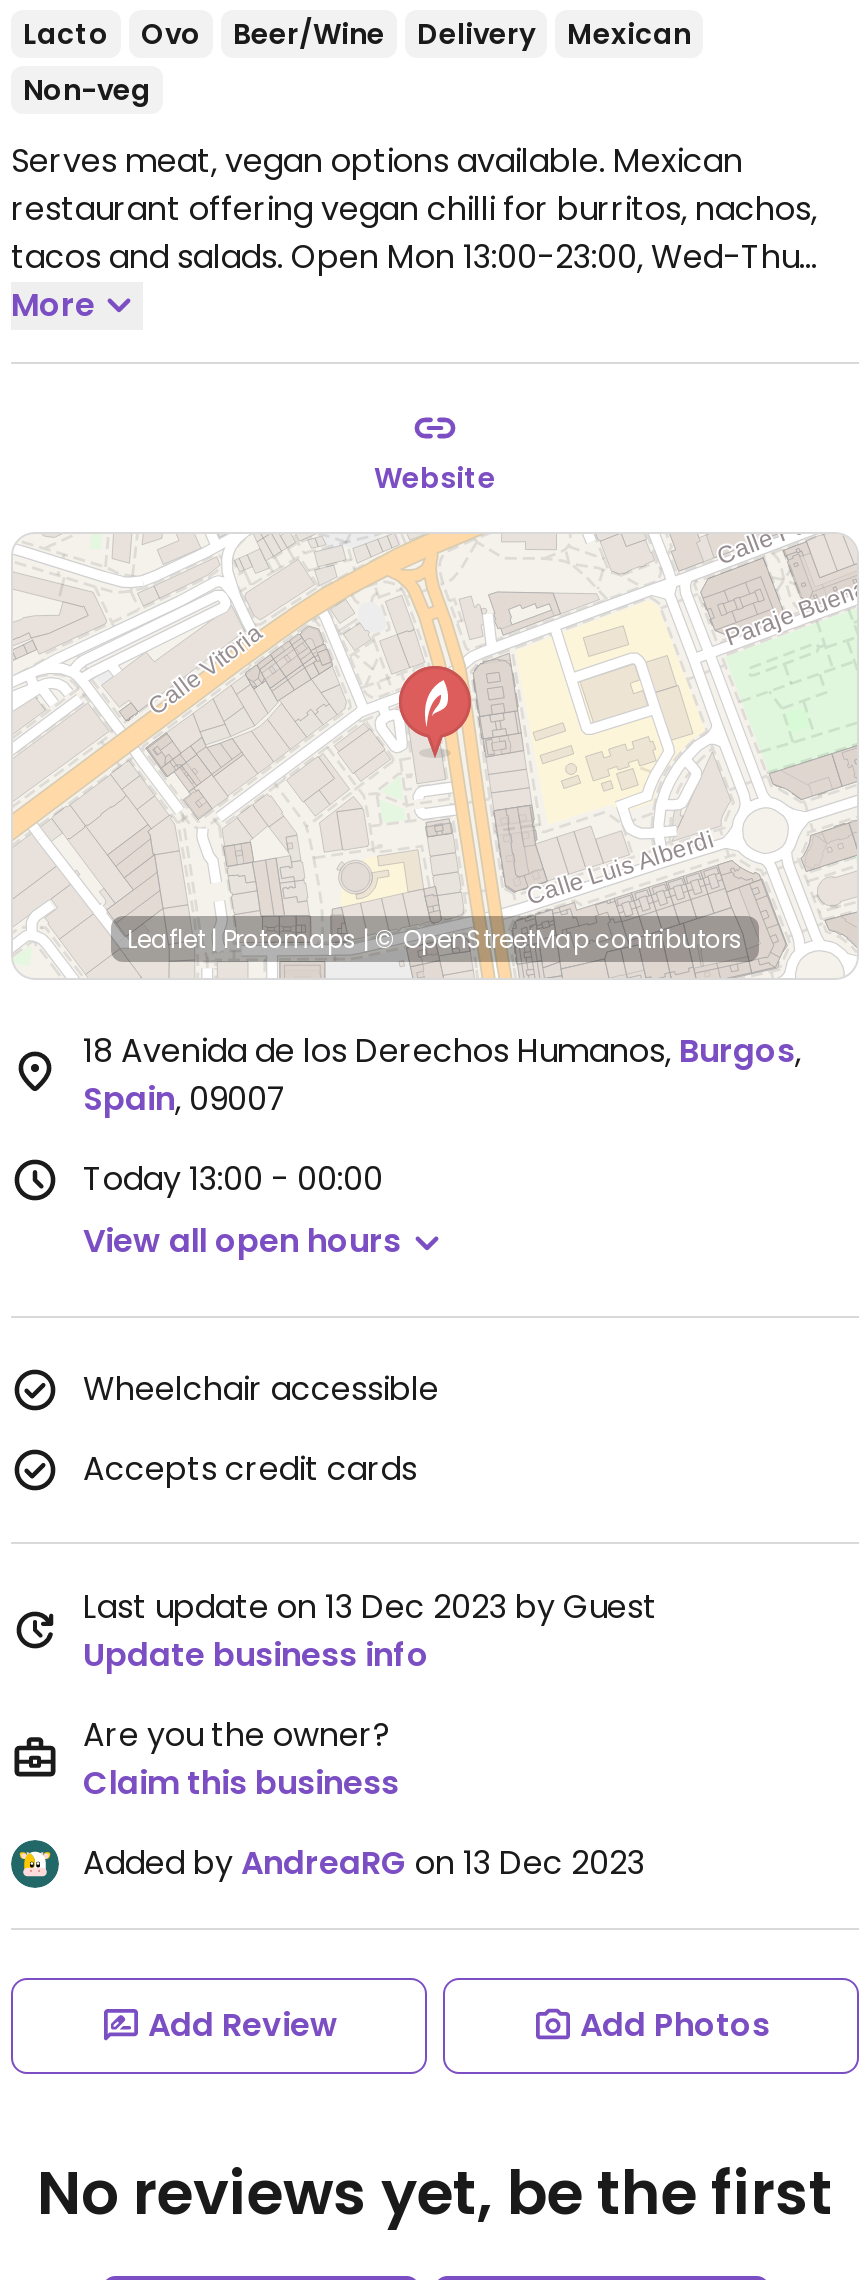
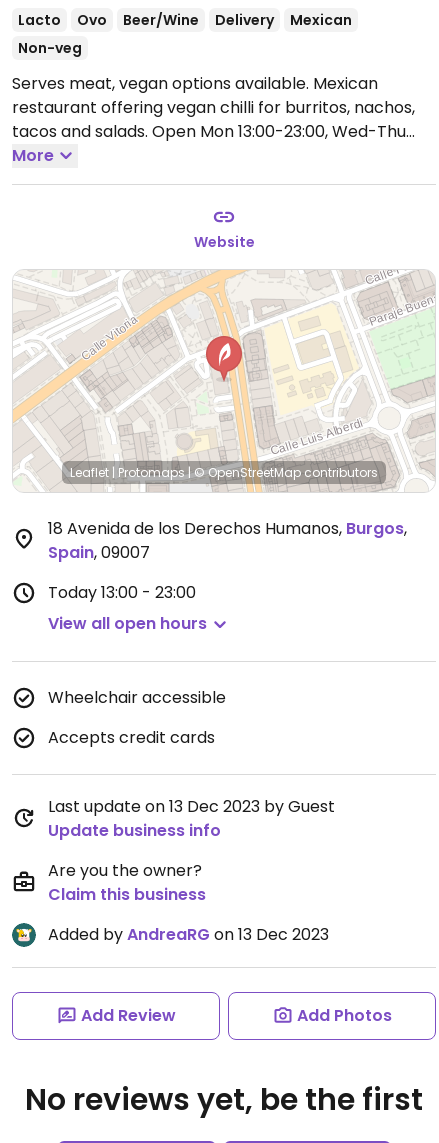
[83,1156,383,1202] Today 13:00 - 00:00 -> [48,581,196,604] Today 13:00 - 23:00

